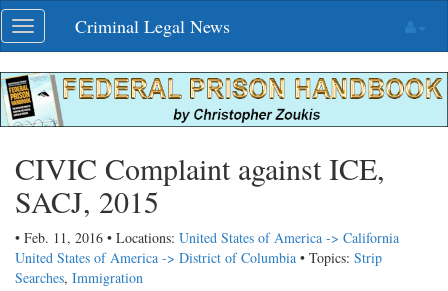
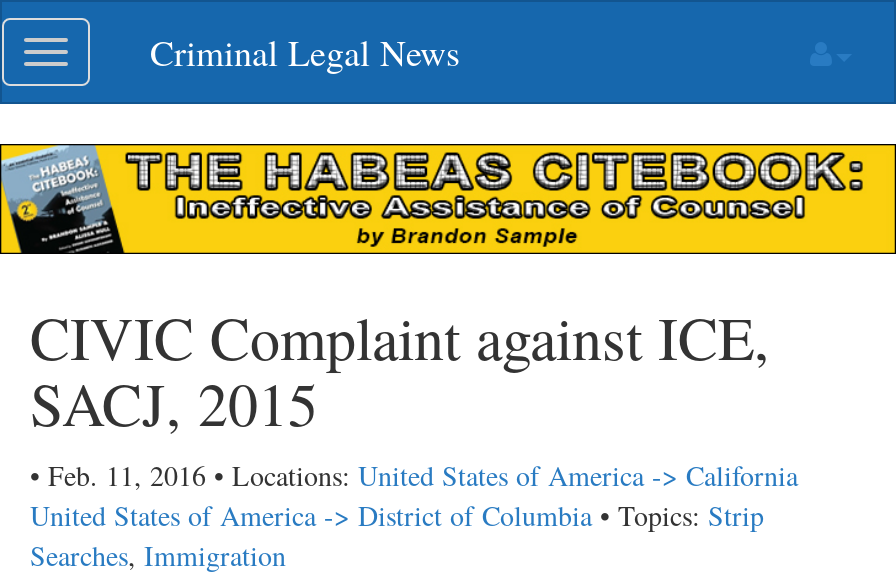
[3,71,445,128] [image] -> [6,142,890,256] [image]

